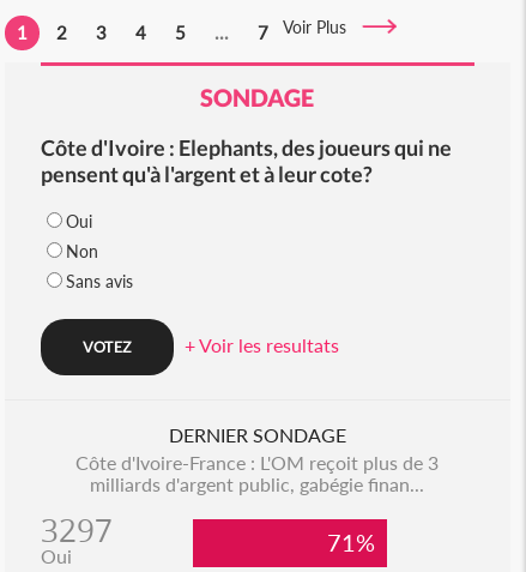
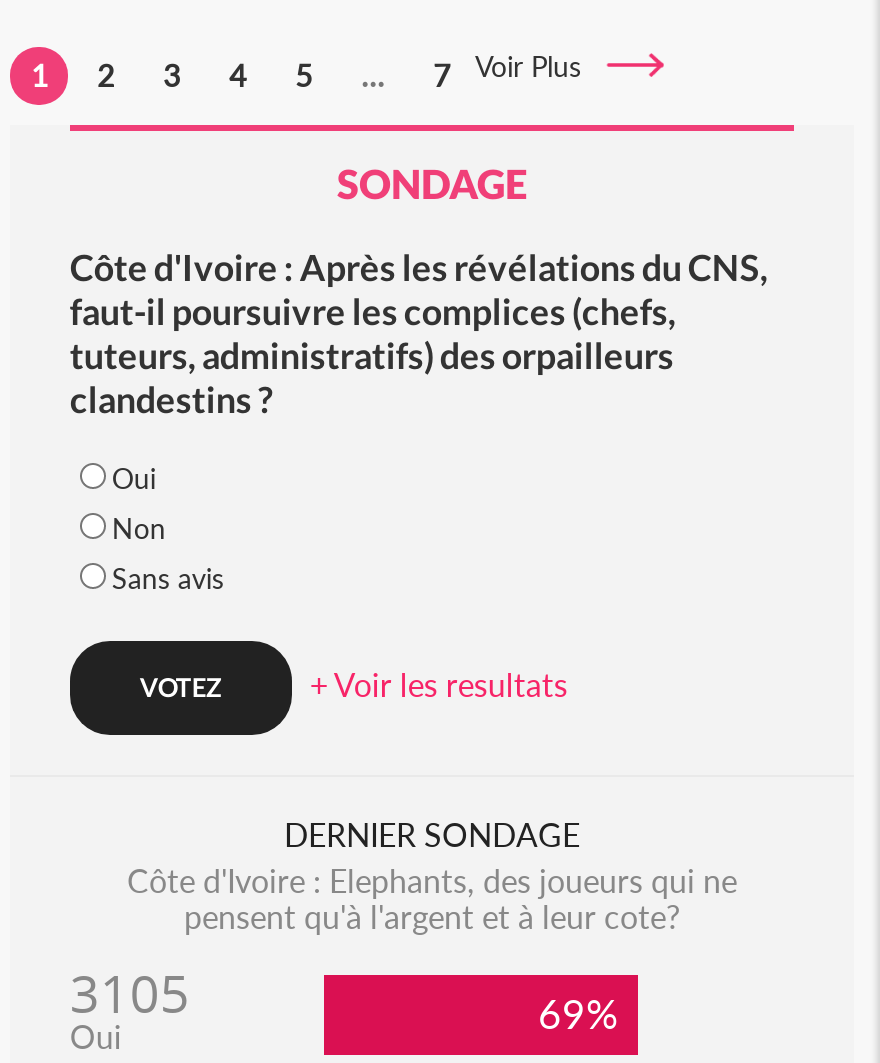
none -> [70,245,768,421] Côte d'Ivoire : Après les révélations du CNS, | faut-il poursuivre les complices (chefs, | tuteurs, administratifs) des orpailleurs | clandestins ?
moved [41,134,452,187] -> [127,861,737,935]: Côte d'Ivoire : Elephants, des joueurs qui ne | pensent qu'à l'argent et à leur cote?
[41,451,439,552] Côte d'Ivoire-France : L'OM reçoit plus de 3 | milliards d'argent public, gabégie finan... | 3297 -> [70,959,190,1029] 3105
[327,528,387,556] 71% -> [538,989,638,1037] 69%

